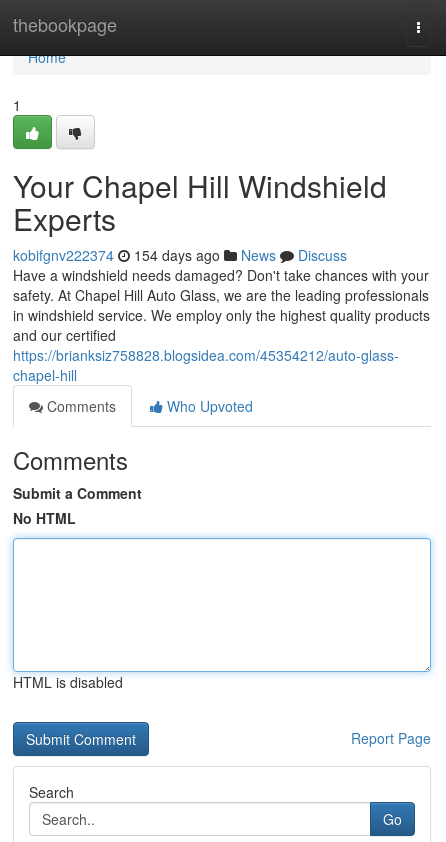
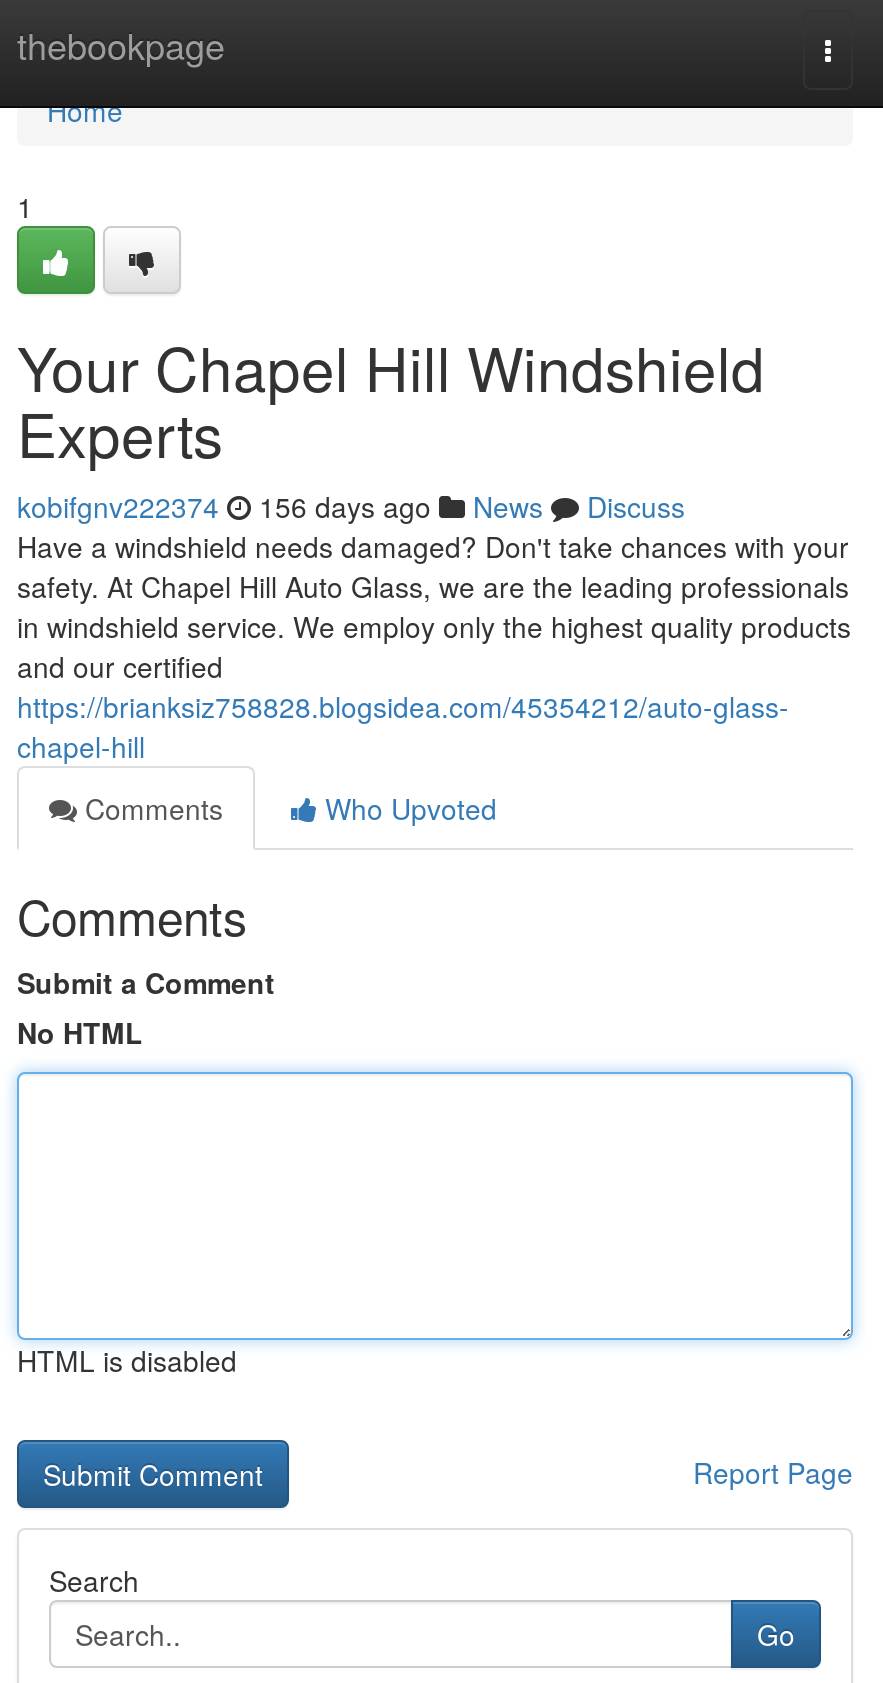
[13,245,347,265] kobifgnv222374 154 days ago News Discuss -> [17,486,685,526] kobifgnv222374 156 days ago News Discuss

